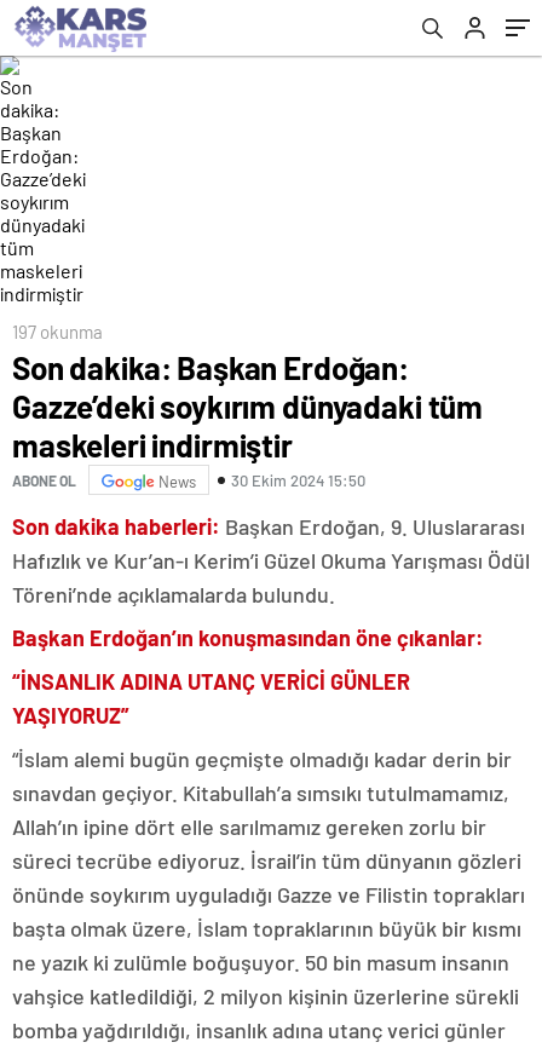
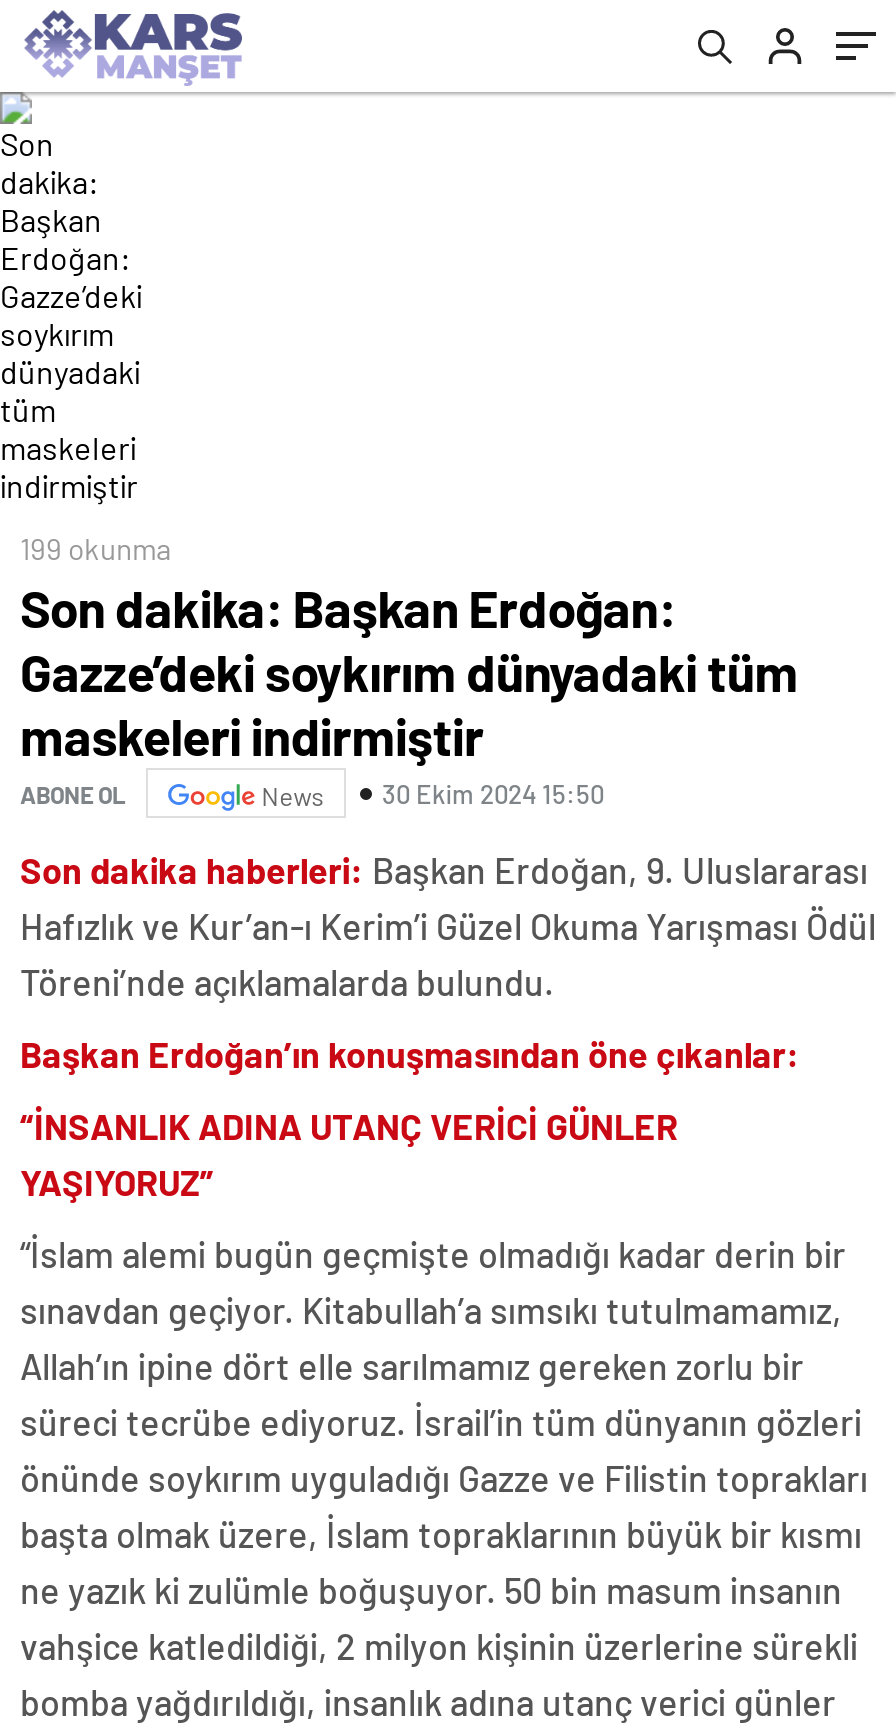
[12,321,103,342] 197 okunma -> [20,530,172,566] 199 okunma

